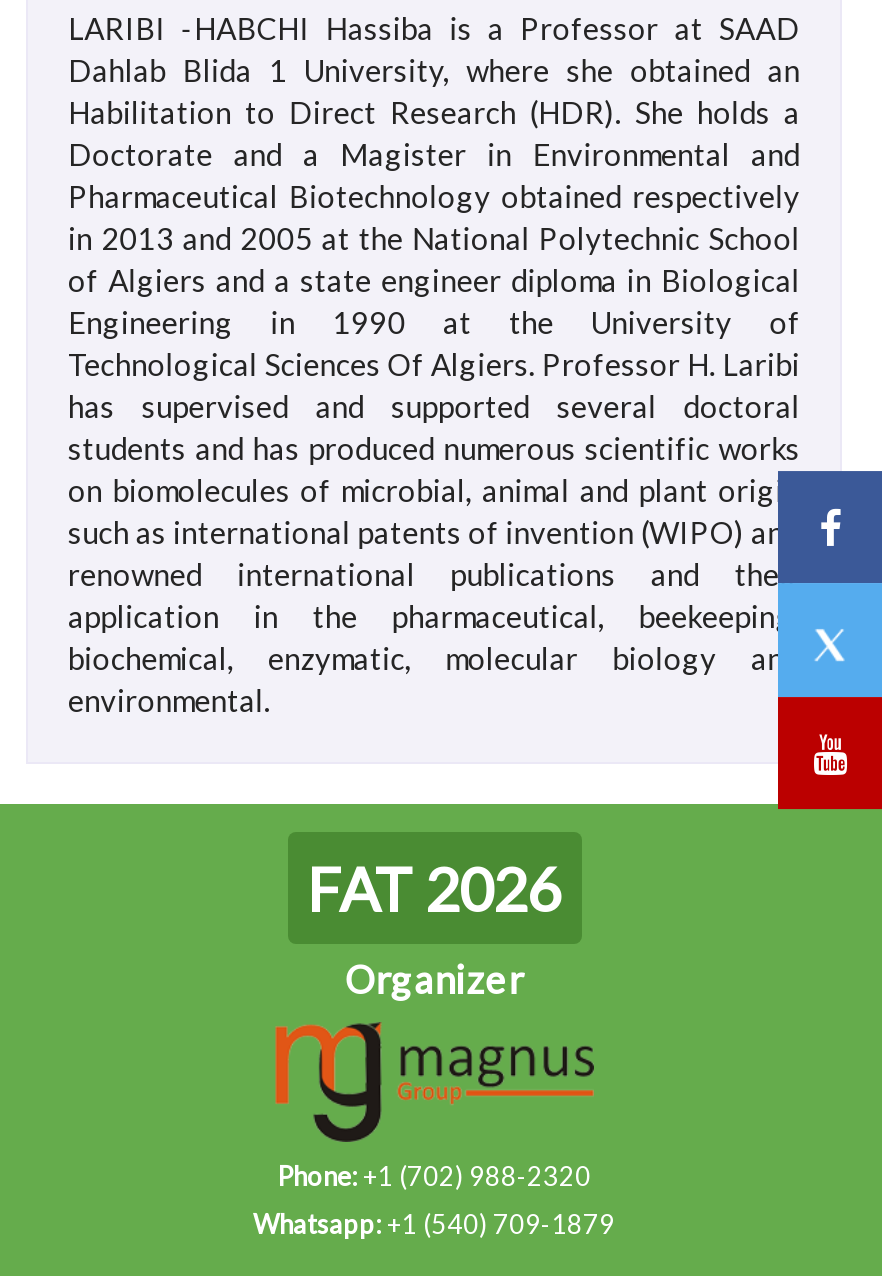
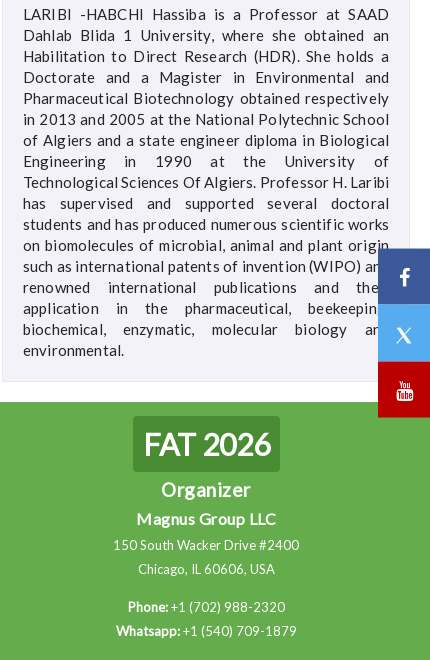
none -> [113,509,299,577] Magnus Group LLC | 150 South Wacker Drive #2400 | Chicago, IL 60606, USA

